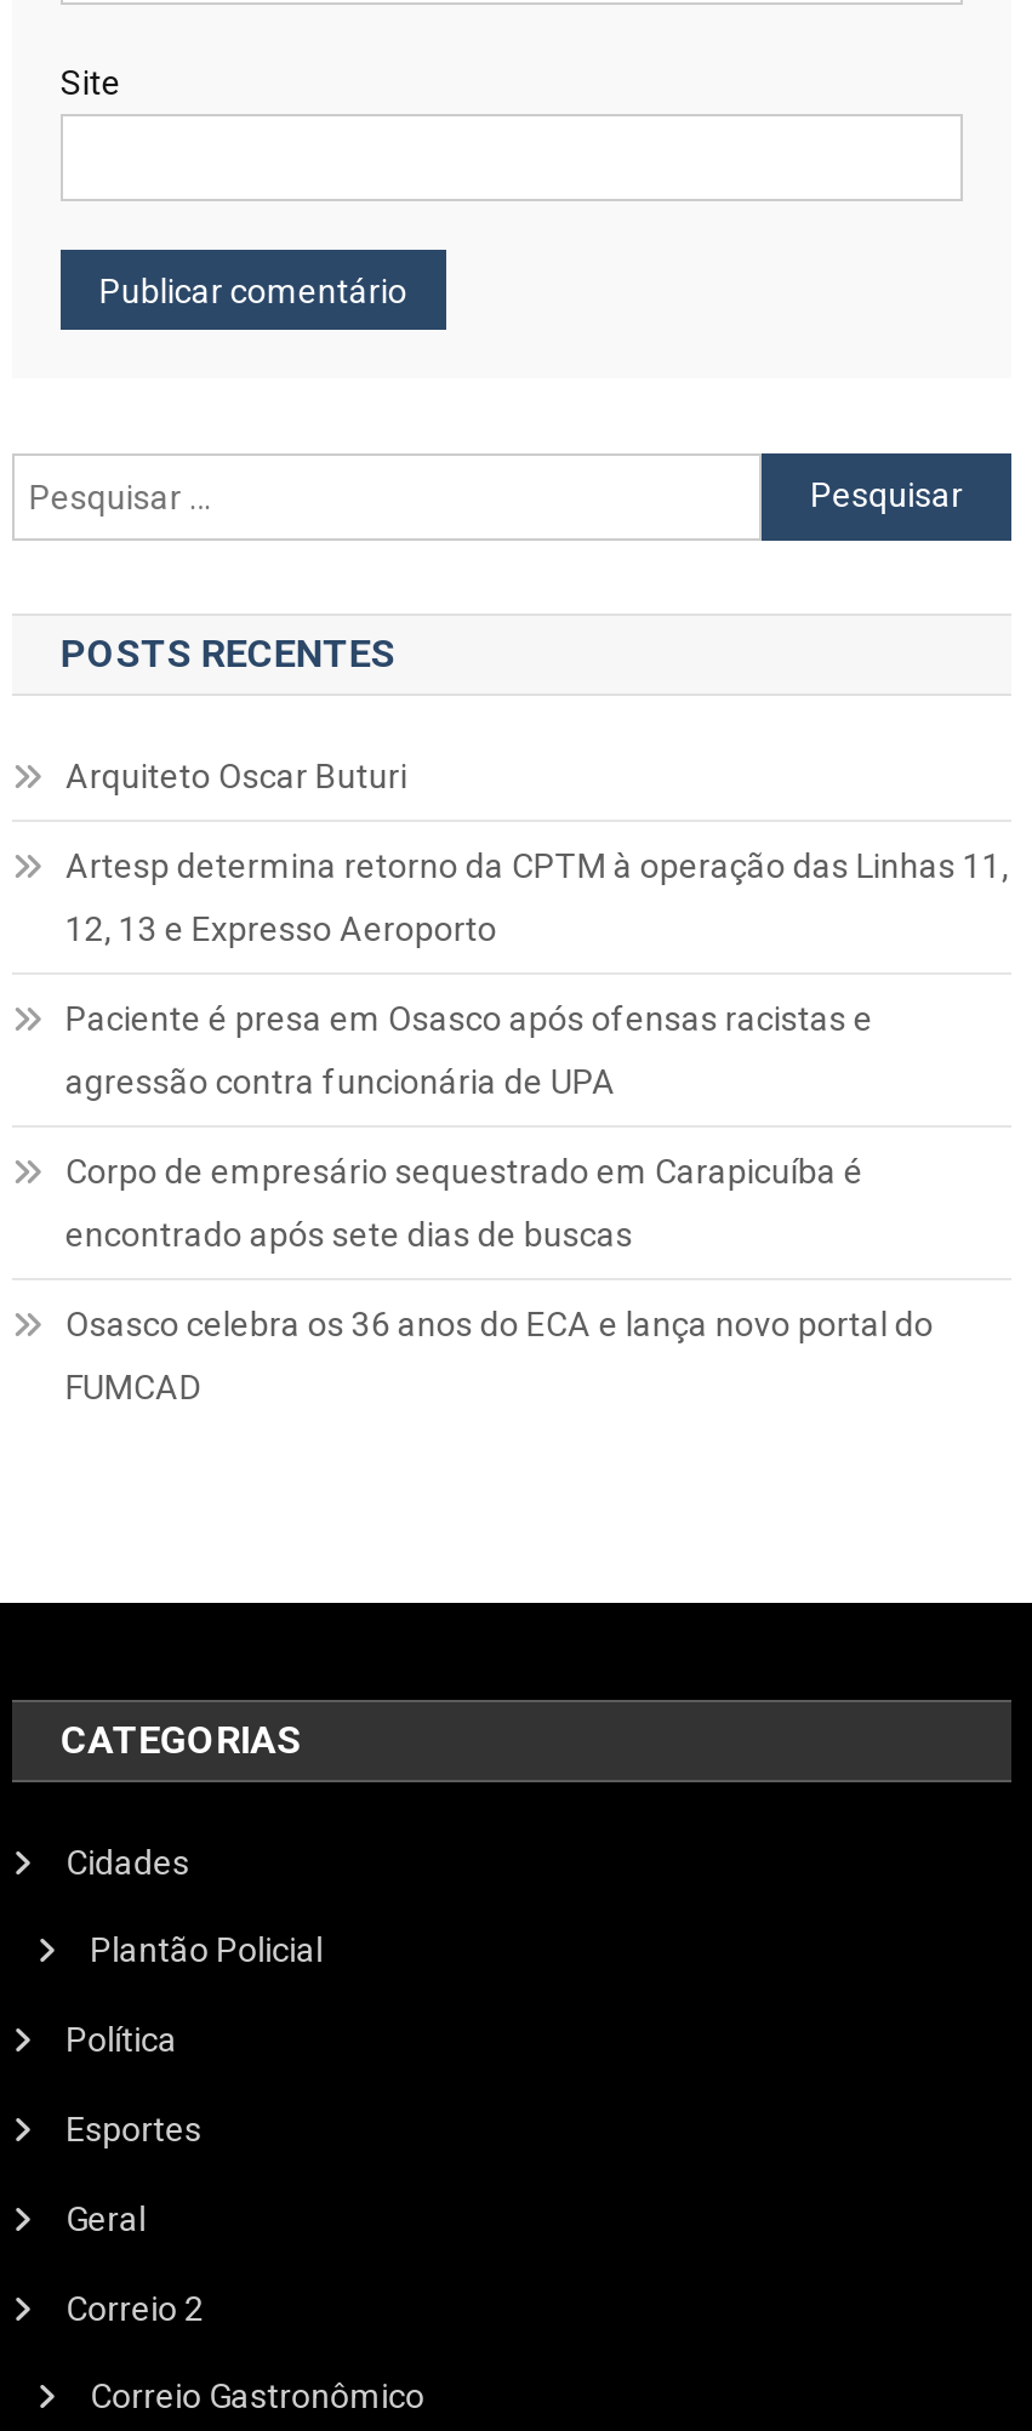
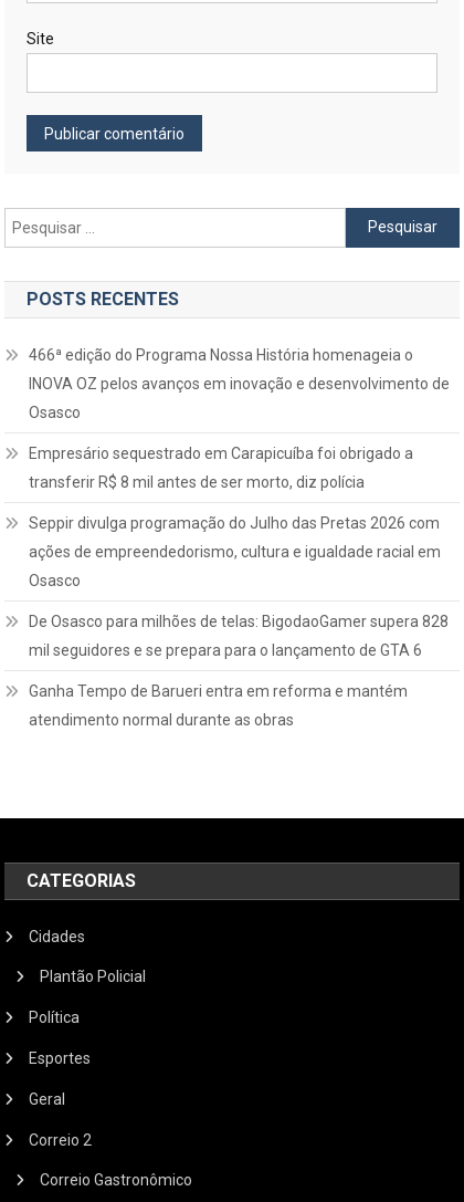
[65,757,1009,1406] Arquiteto Oscar Buturi | Artesp determina retorno da CPTM à operação das Linhas 11, | 12, 13 e Expresso Aeroporto | Paciente é presa em Osasco após ofensas racistas e | agressão contra funcionária de UPA | Corpo de empresário sequestrado em Carapicuíba é | encontrado após sete dias de buscas | Osasco celebra os 36 anos do ECA e lança novo portal do | FUMCAD -> [29,346,450,729] 466ª edição do Programa Nossa História homenageia o | INOVA OZ pelos avanços em inovação e desenvolvimento de | Osasco | Empresário sequestrado em Carapicuíba foi obrigado a | transferir R$ 8 mil antes de ser morto, diz polícia | Seppir divulga programação do Julho das Pretas 2026 com | ações de empreendedorismo, cultura e igualdade racial em | Osasco | De Osasco para milhões de telas: BigodaoGamer supera 828 | mil seguidores e se prepara para o lançamento de GTA 6 | Ganha Tempo de Barueri entra em reforma e mantém | atendimento normal durante as obras

